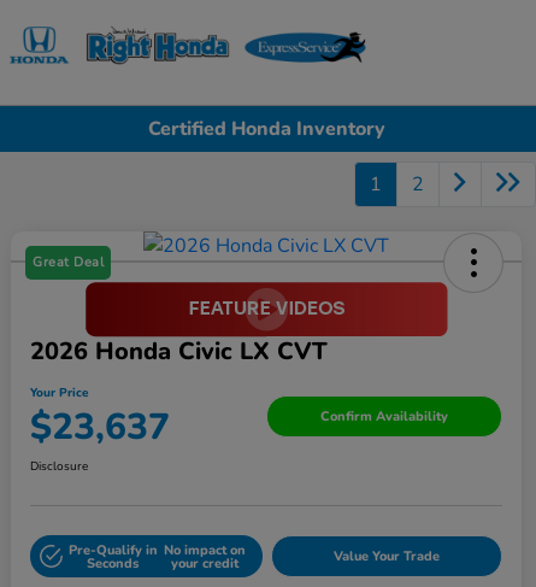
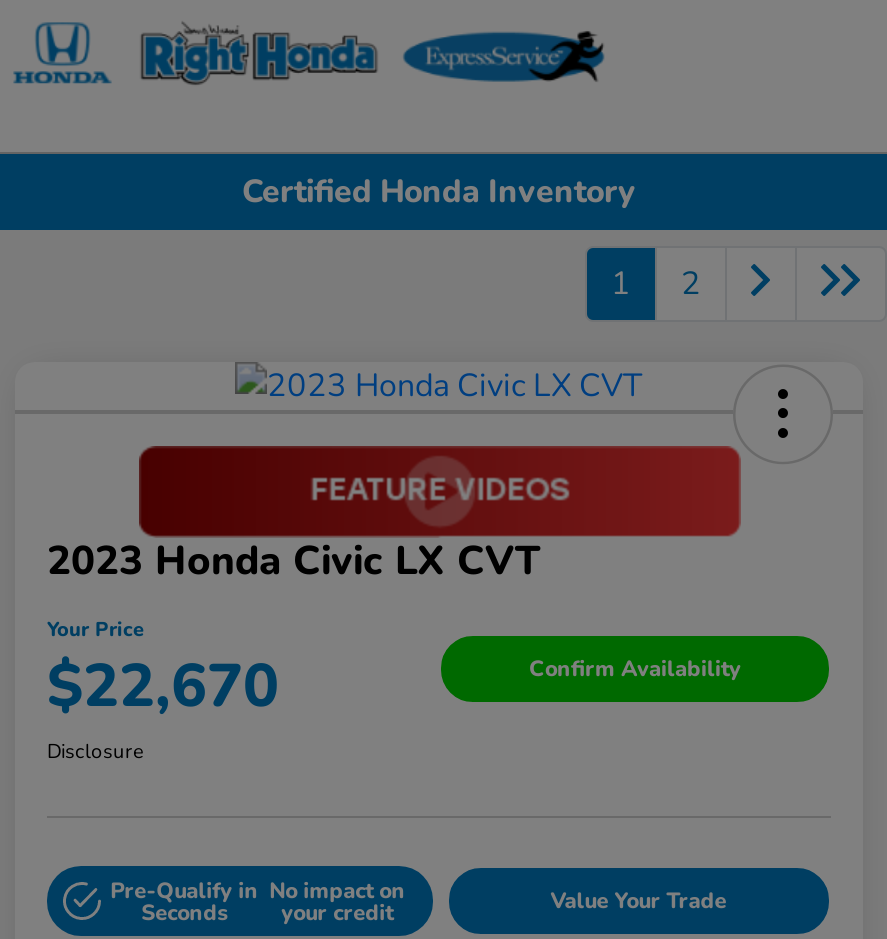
[30,253,328,368] Great Deal | 2026 Honda Civic LX CVT -> [47,534,541,588] 2023 Honda Civic LX CVT
[30,403,170,452] $23,637 -> [47,646,279,728] $22,670

